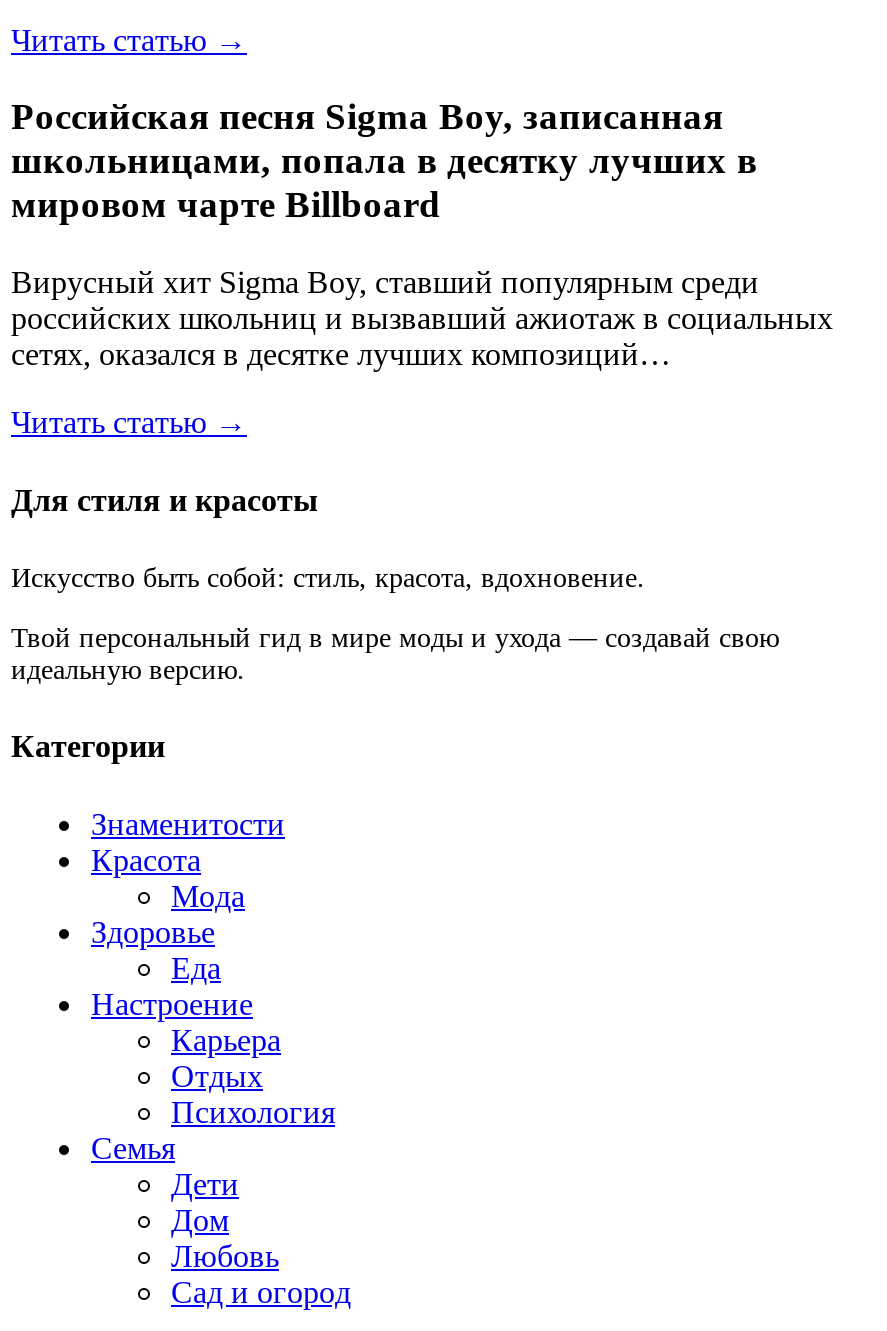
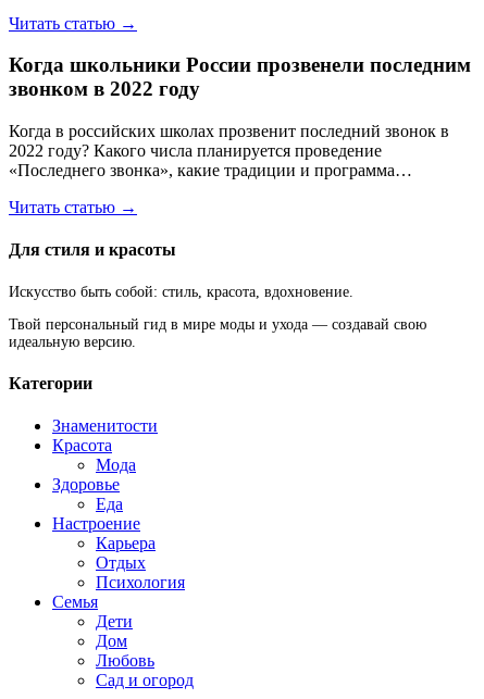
[11,96,757,226] Российская песня Sigma Boy, записанная | школьницами, попала в десятку лучших в | мировом чарте Billboard -> [9,54,471,100] Когда школьники России прозвенели последним | звонком в 2022 году
[11,265,833,371] Вирусный хит Sigma Boy, ставший популярным среди | российских школьниц и вызвавший ажиотаж в социальных | сетях, оказался в десятке лучших композиций… -> [9,122,449,179] Когда в российских школах прозвенит последний звонок в | 2022 году? Какого числа планируется проведение | «Последнего звонка», какие традиции и программа…

